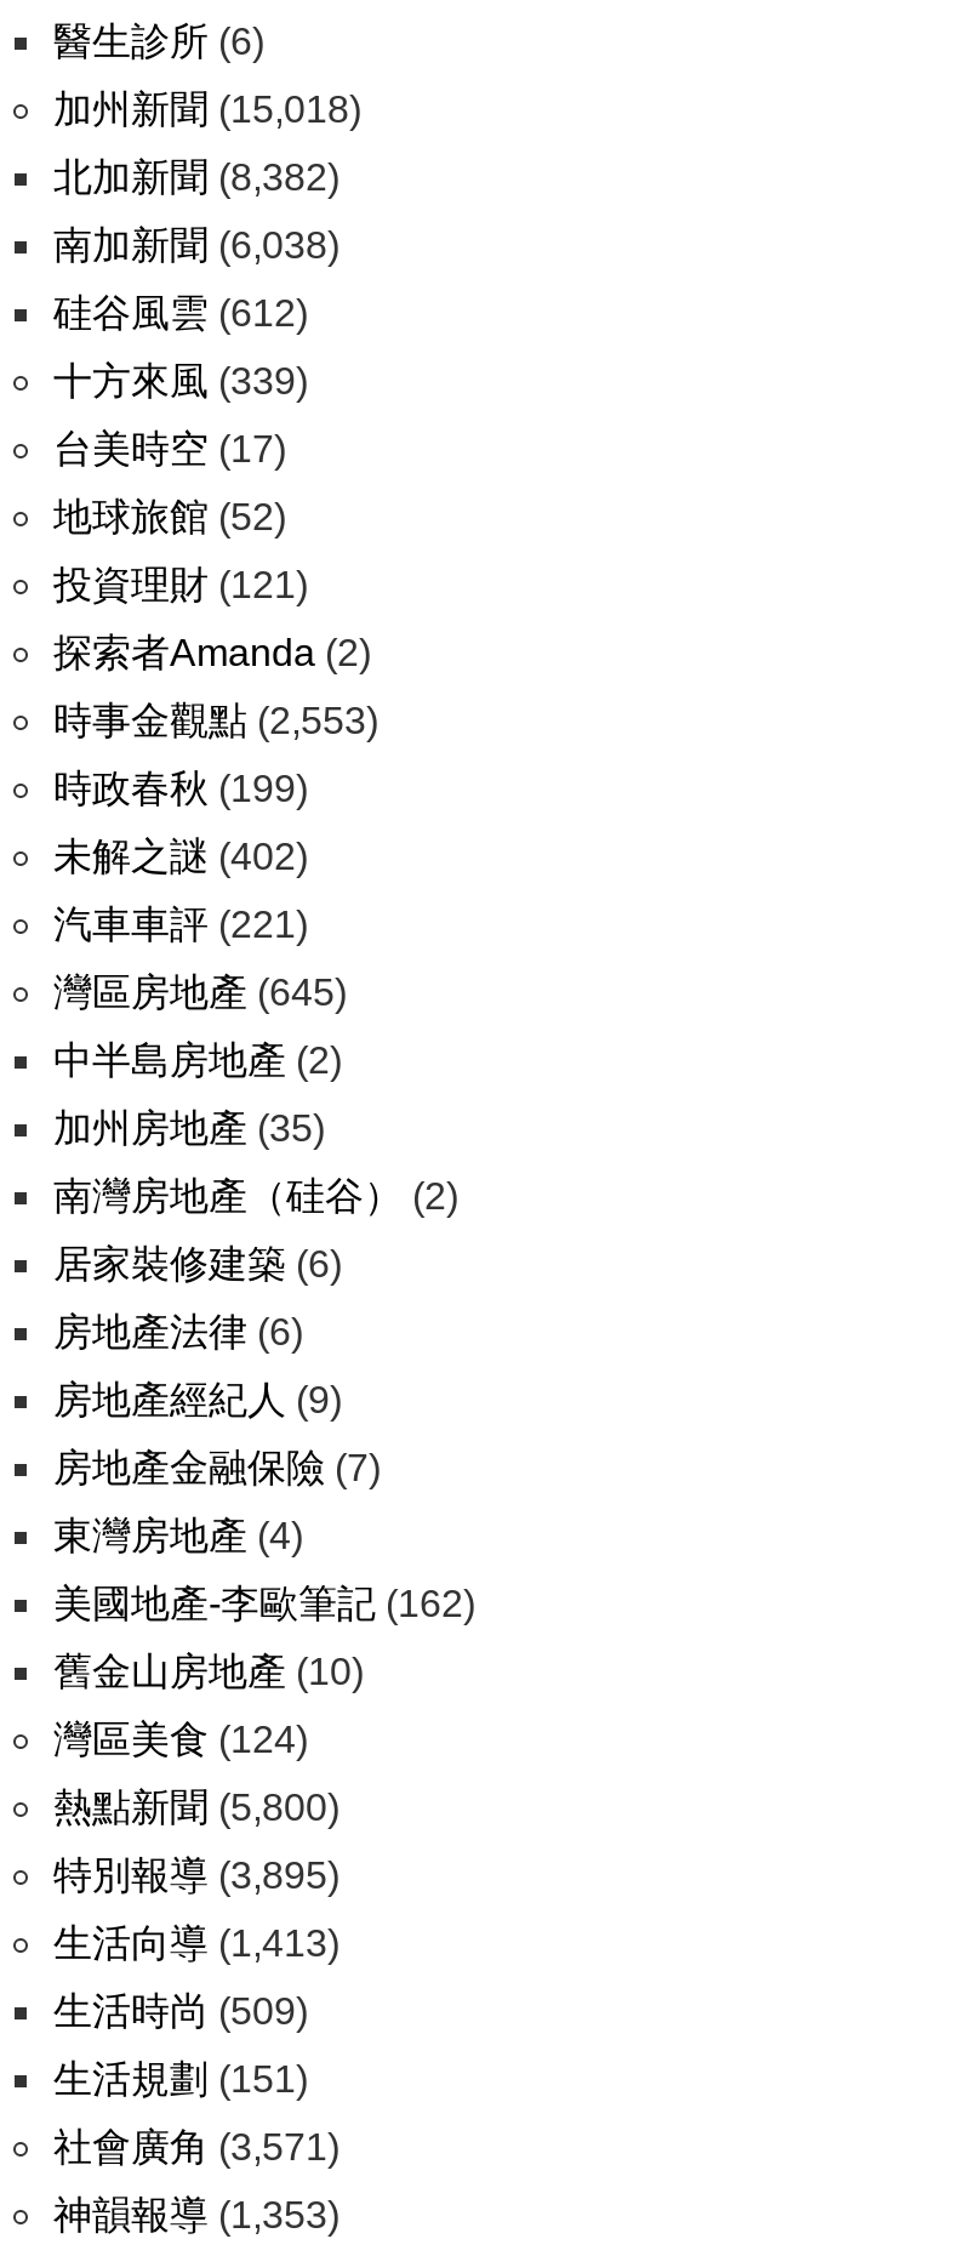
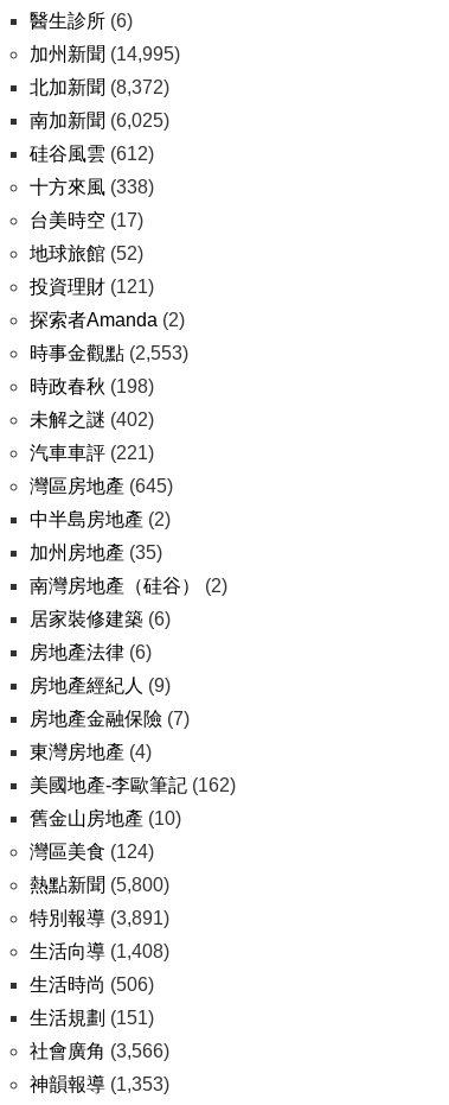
[53,89,361,130] 加州新聞(15,018) -> [30,44,180,64] 加州新聞(14,995)
[53,156,339,198] 北加新聞(8,382) -> [30,77,169,97] 北加新聞(8,372)
[53,224,339,266] 南加新聞(6,038) -> [30,110,169,131] 南加新聞(6,025)
[53,360,308,401] 十方來風(339) -> [30,177,154,197] 十方來風(338)
[53,768,308,809] 時政春秋(199) -> [30,376,154,396] 時政春秋(198)
[53,1855,339,1896] 特別報導(3,895) -> [30,908,169,928] 特別報導(3,891)
[53,1922,339,1964] 生活向導(1,413) -> [30,941,169,961] 生活向導(1,408)
[53,1990,308,2032] 生活時尚(509) -> [30,974,154,995] 生活時尚(506)
[53,2126,339,2167] 社會廣角(3,571) -> [30,1041,169,1061] 社會廣角(3,566)

